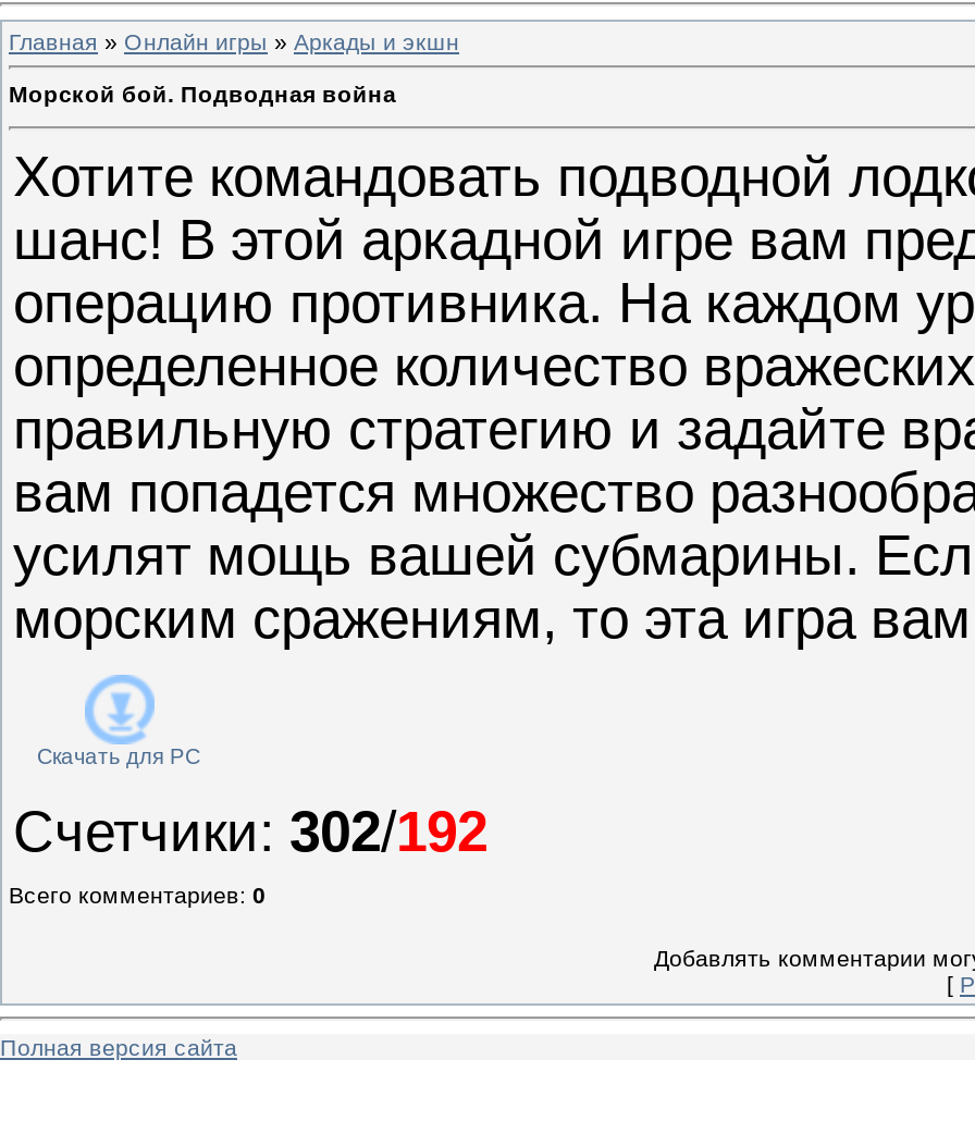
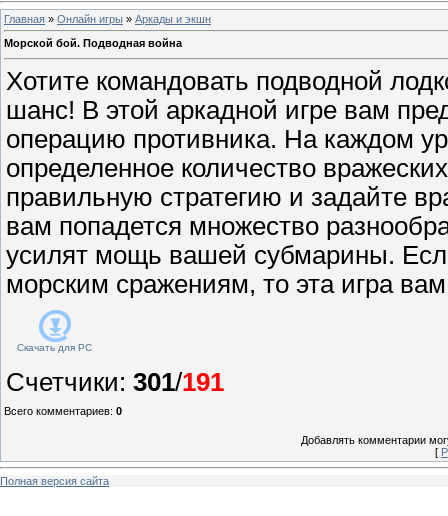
[13,801,487,862] Счетчики: 302/192 -> [6,368,224,396] Счетчики: 301/191

